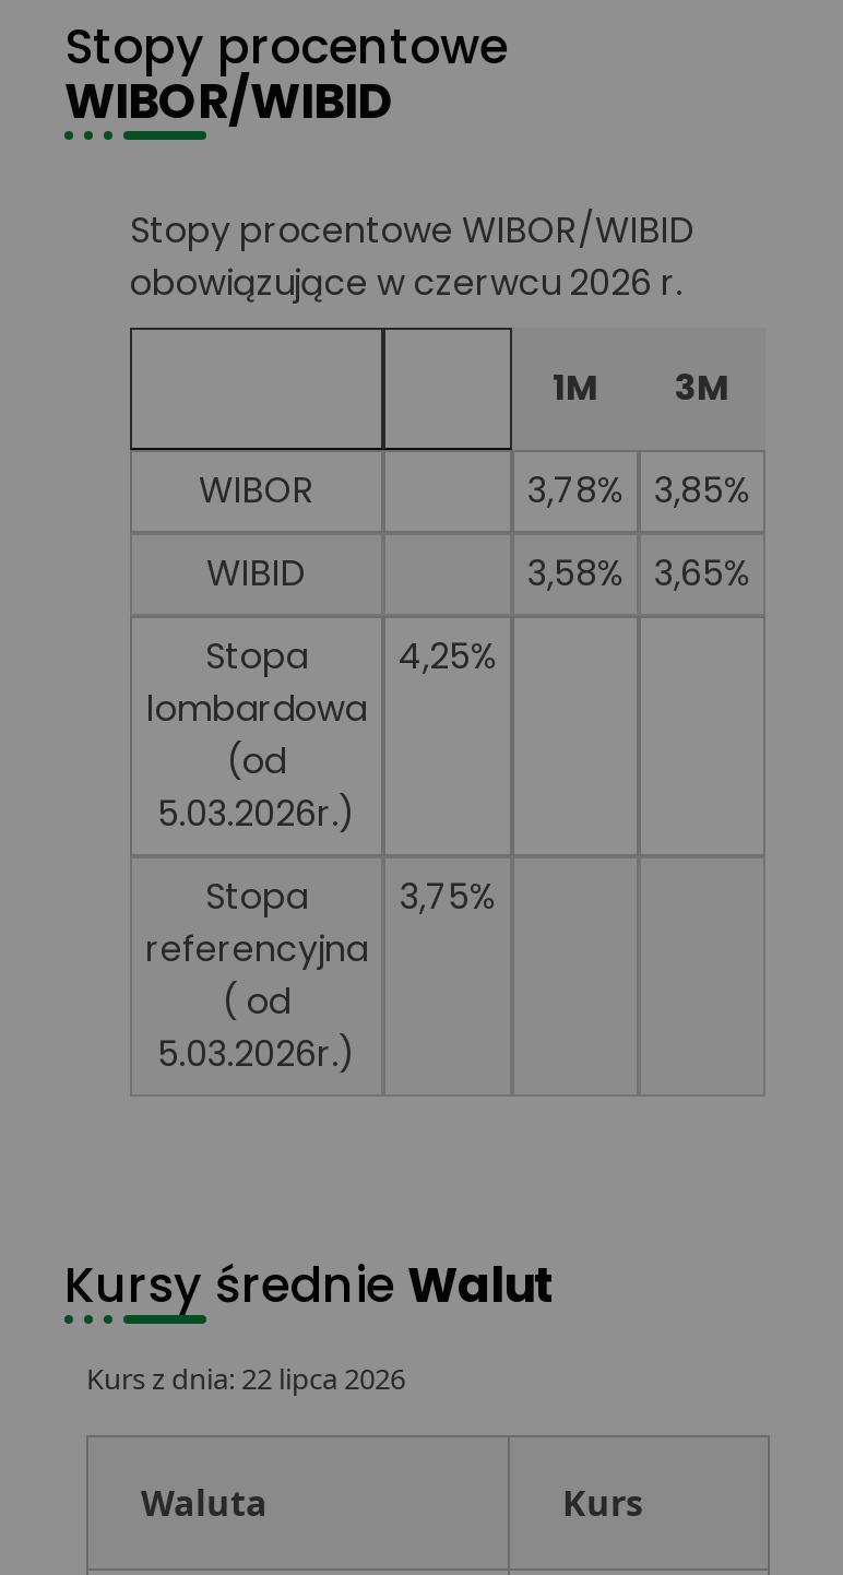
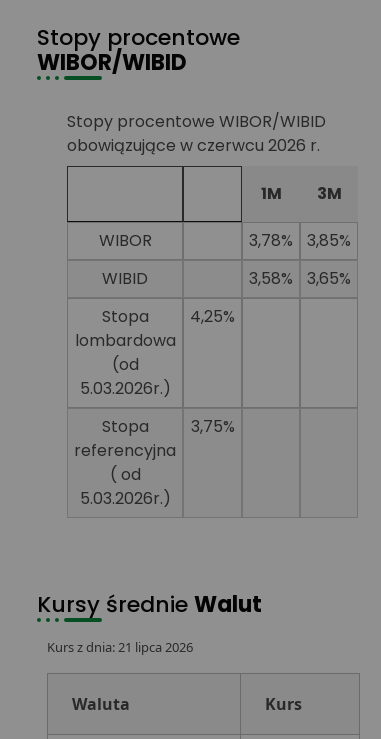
[86,1359,405,1398] Kurs z dnia: 22 lipca 2026 -> [47,638,193,656] Kurs z dnia: 21 lipca 2026

